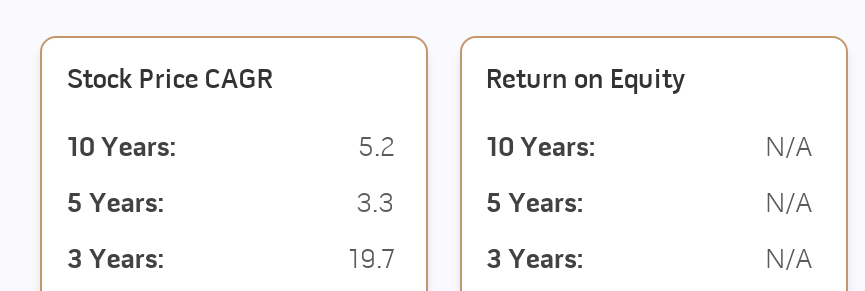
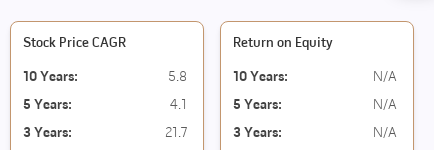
[358,136,394,162] 5.2 -> [168,71,187,84] 5.8
[356,192,394,218] 3.3 -> [170,99,187,112] 4.1
[348,248,394,274] 19.7 -> [165,127,187,140] 21.7

